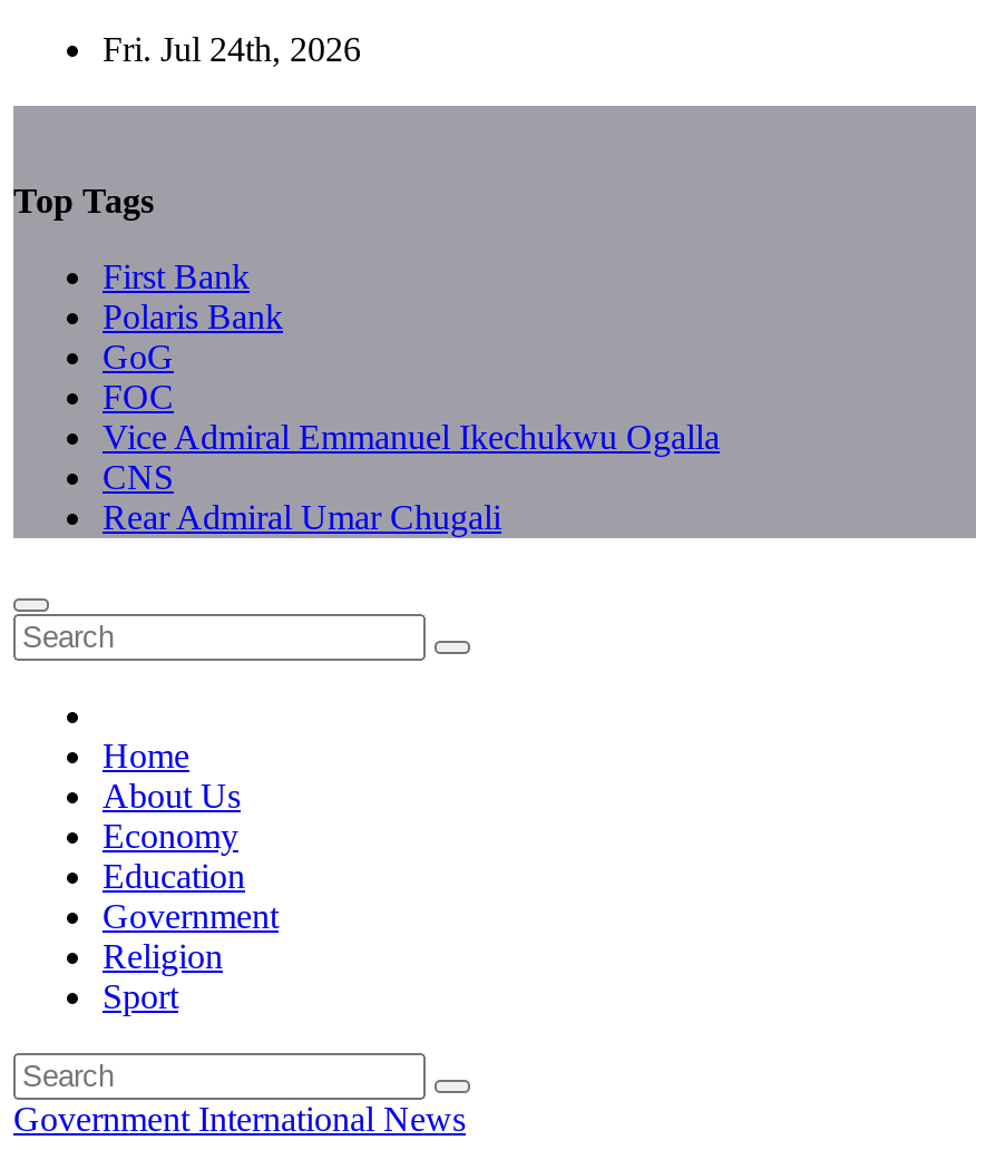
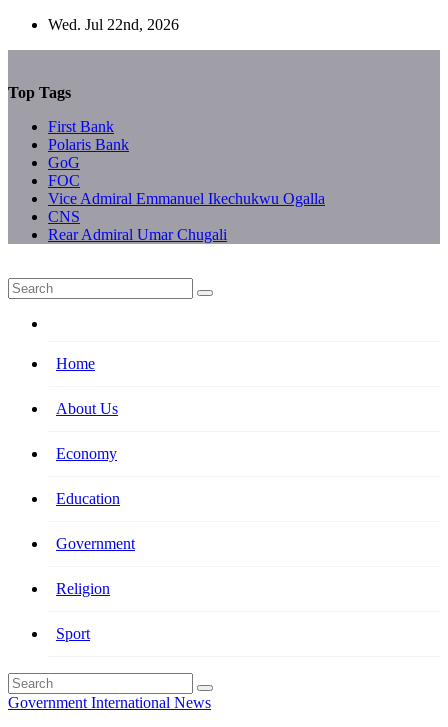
[102,30,361,68] Fri. Jul 24th, 2026 -> [48,16,179,33] Wed. Jul 22nd, 2026

